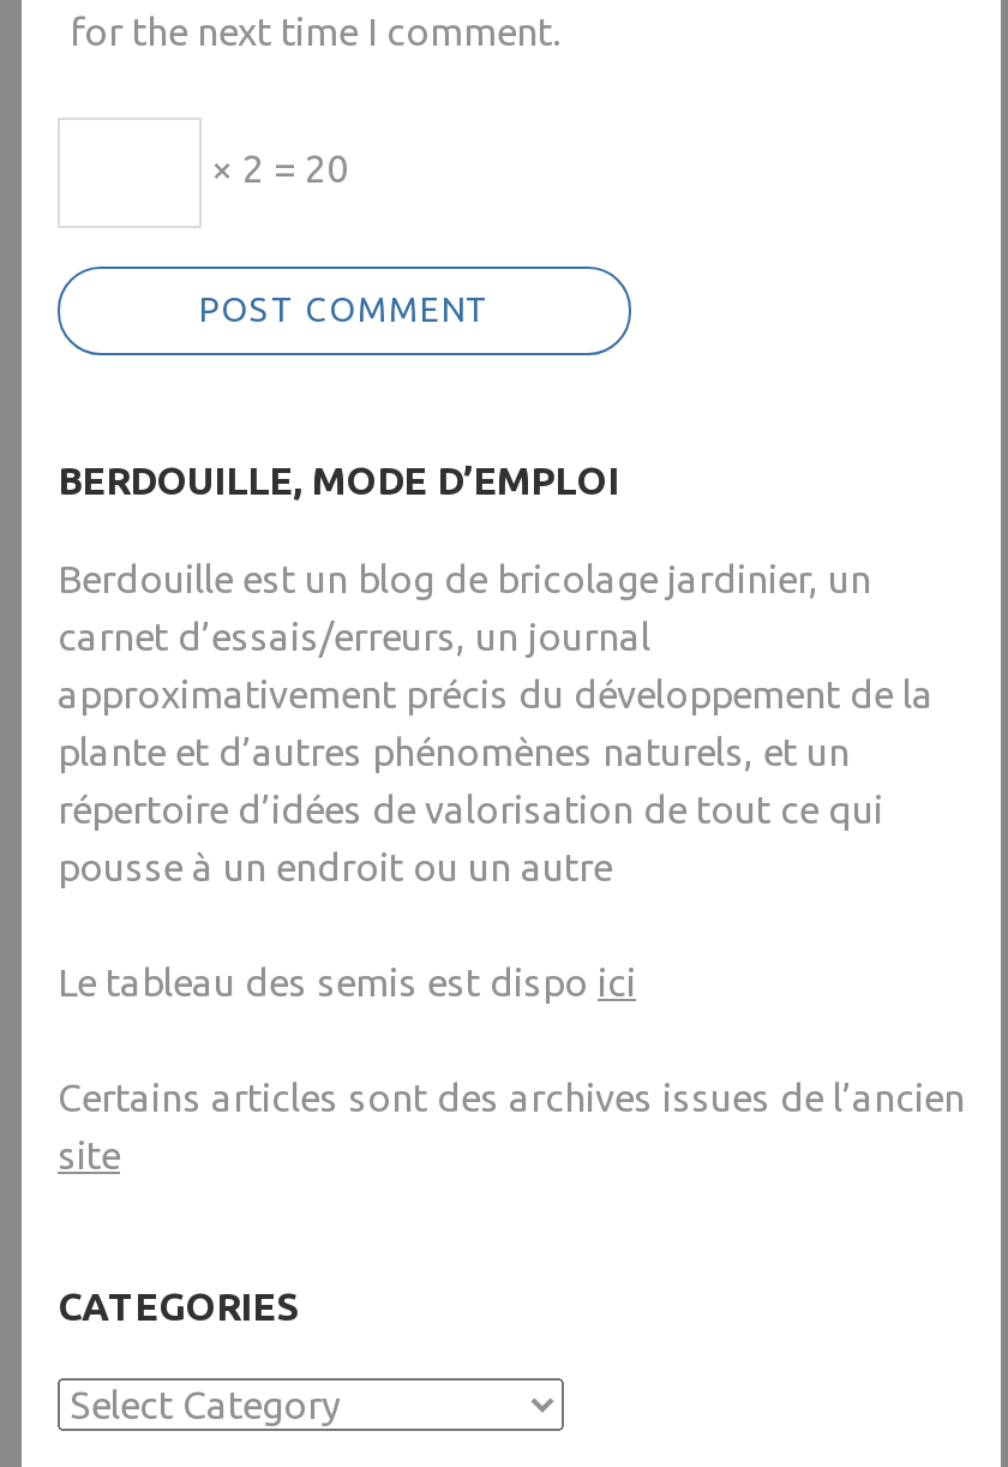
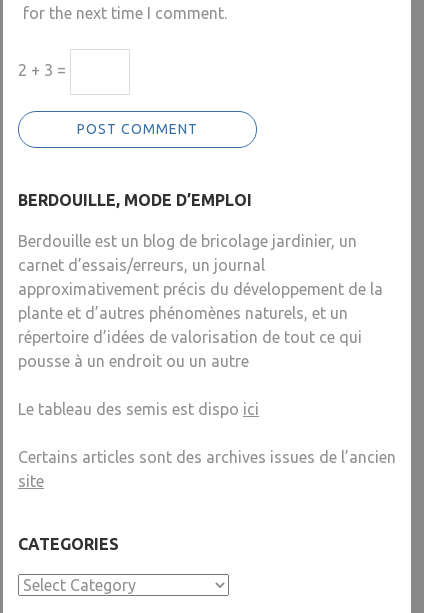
[202,147,348,190] × 2 = 20 -> [18,61,70,79] 2 + 3 =

